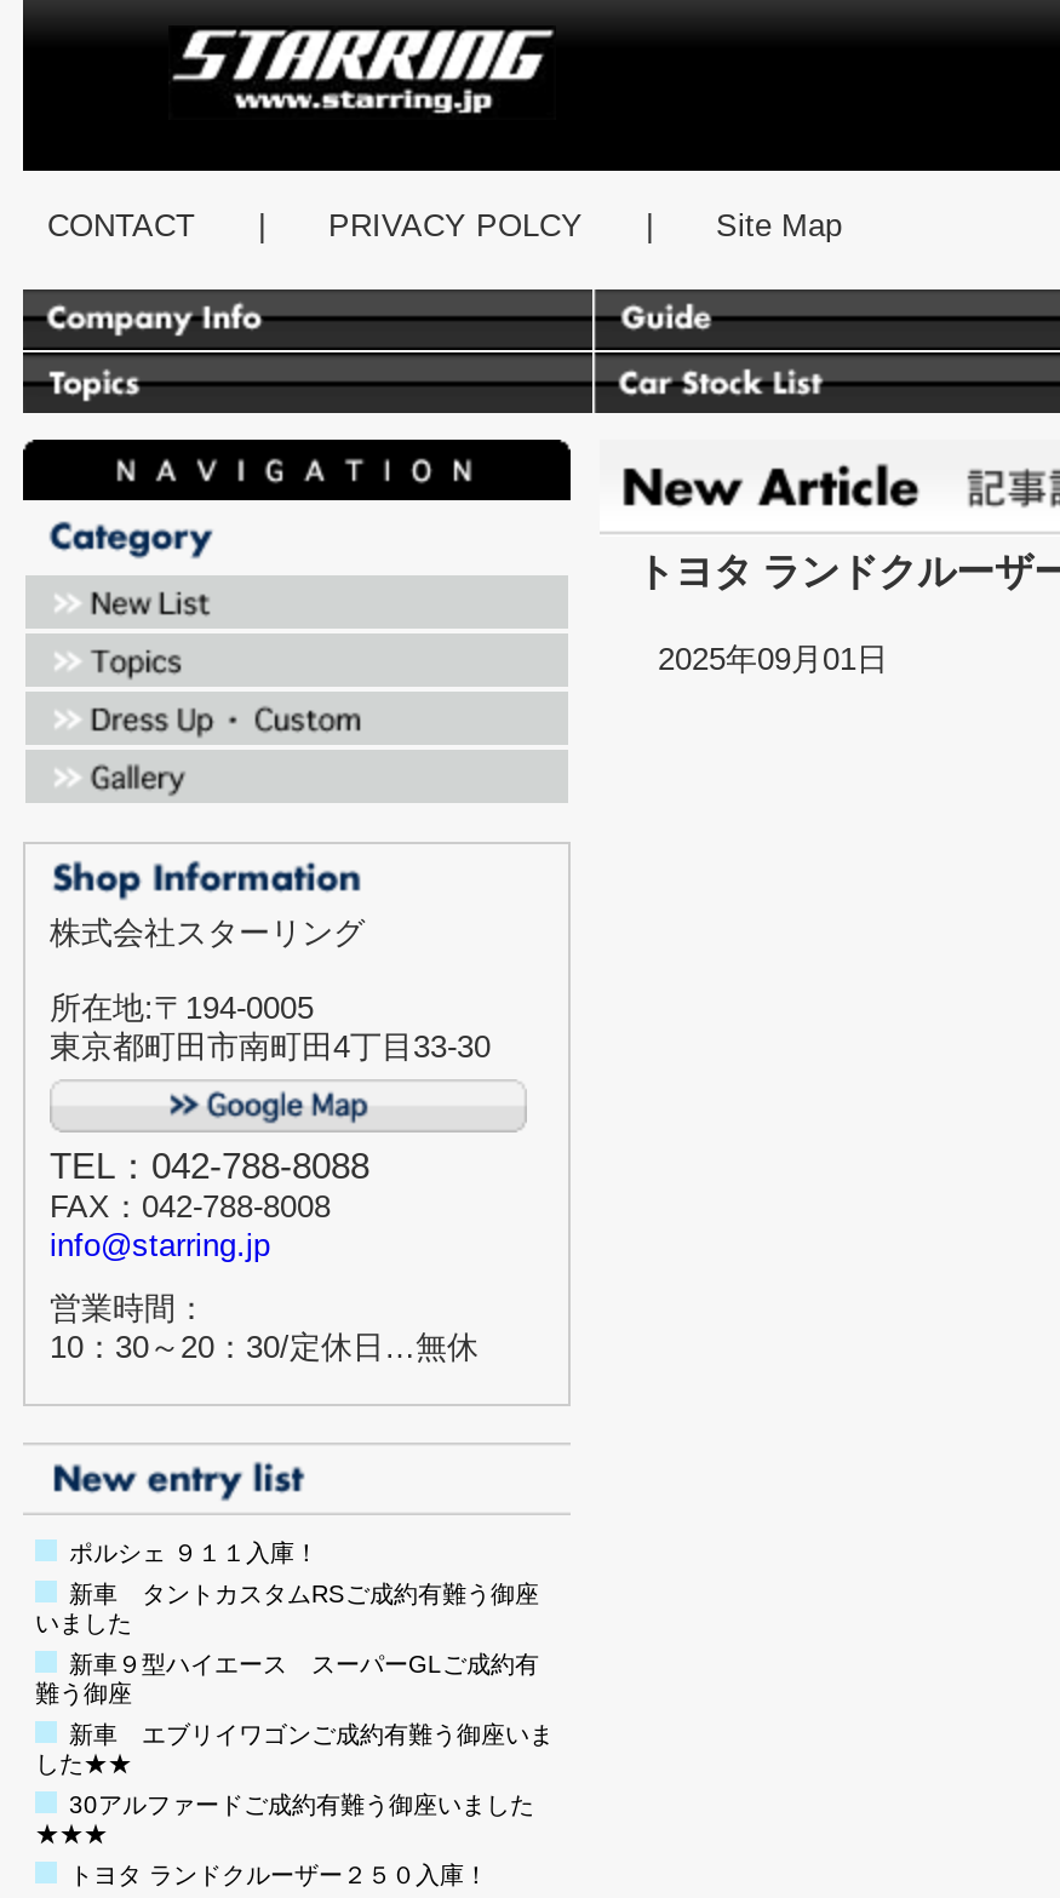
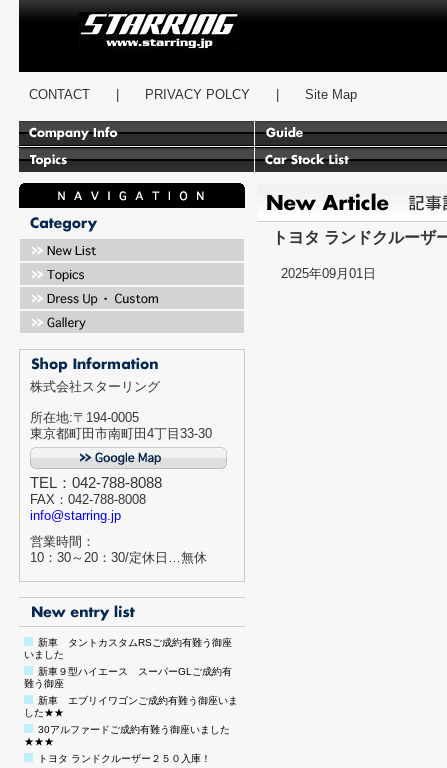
[69,1539,319,1566] ポルシェ ９１１入庫！ -> none

